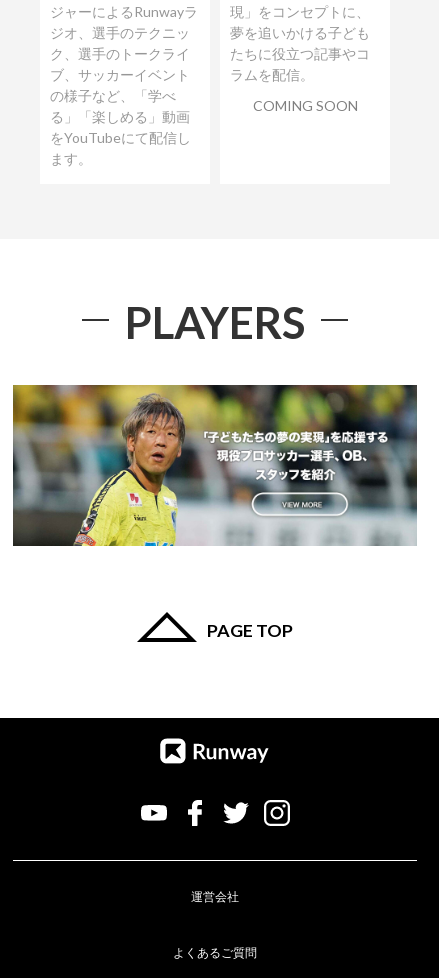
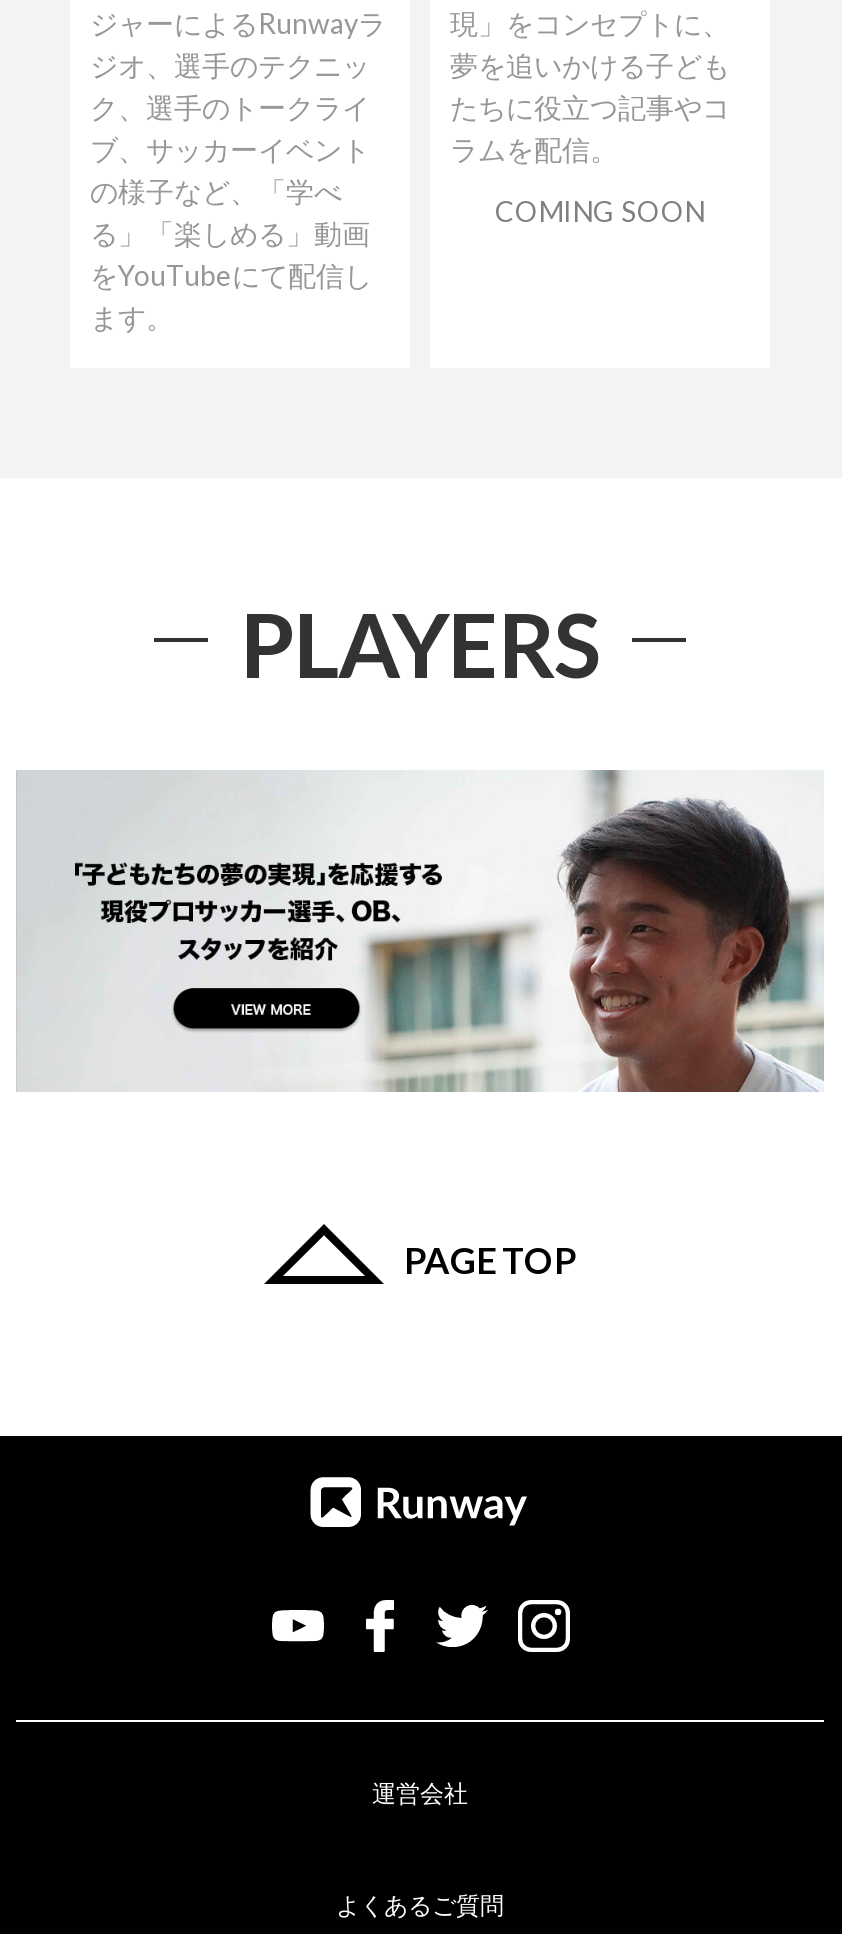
[12,384,418,547] [image] -> [16,770,824,1094] [image]

